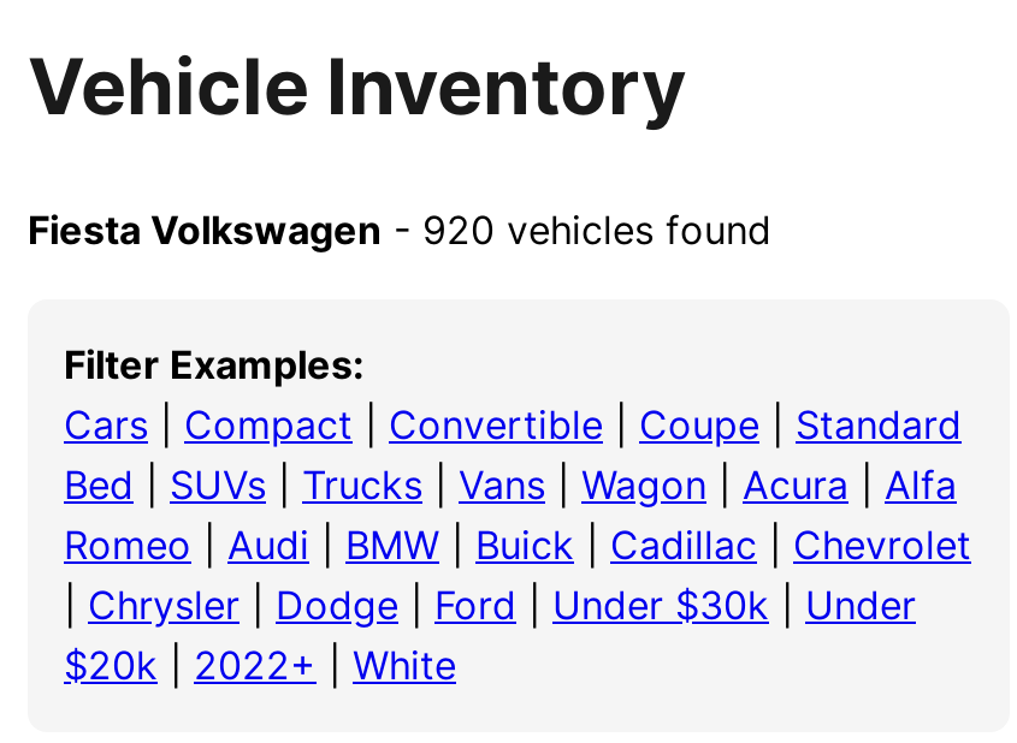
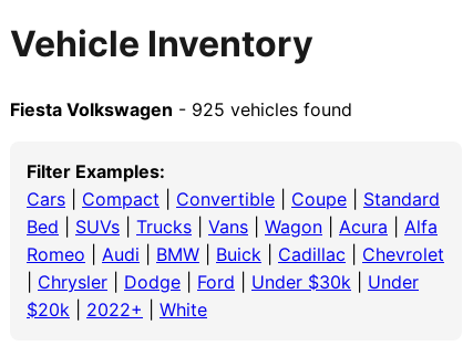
[28,205,771,253] Fiesta Volkswagen - 920 vehicles found -> [10,98,352,120] Fiesta Volkswagen - 925 vehicles found

